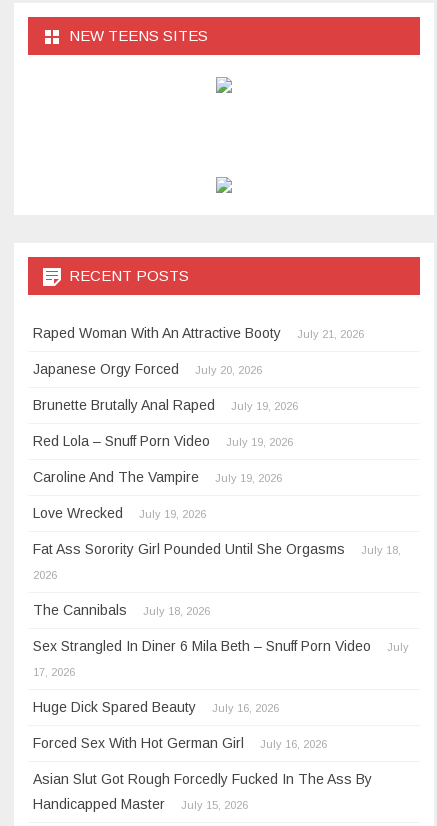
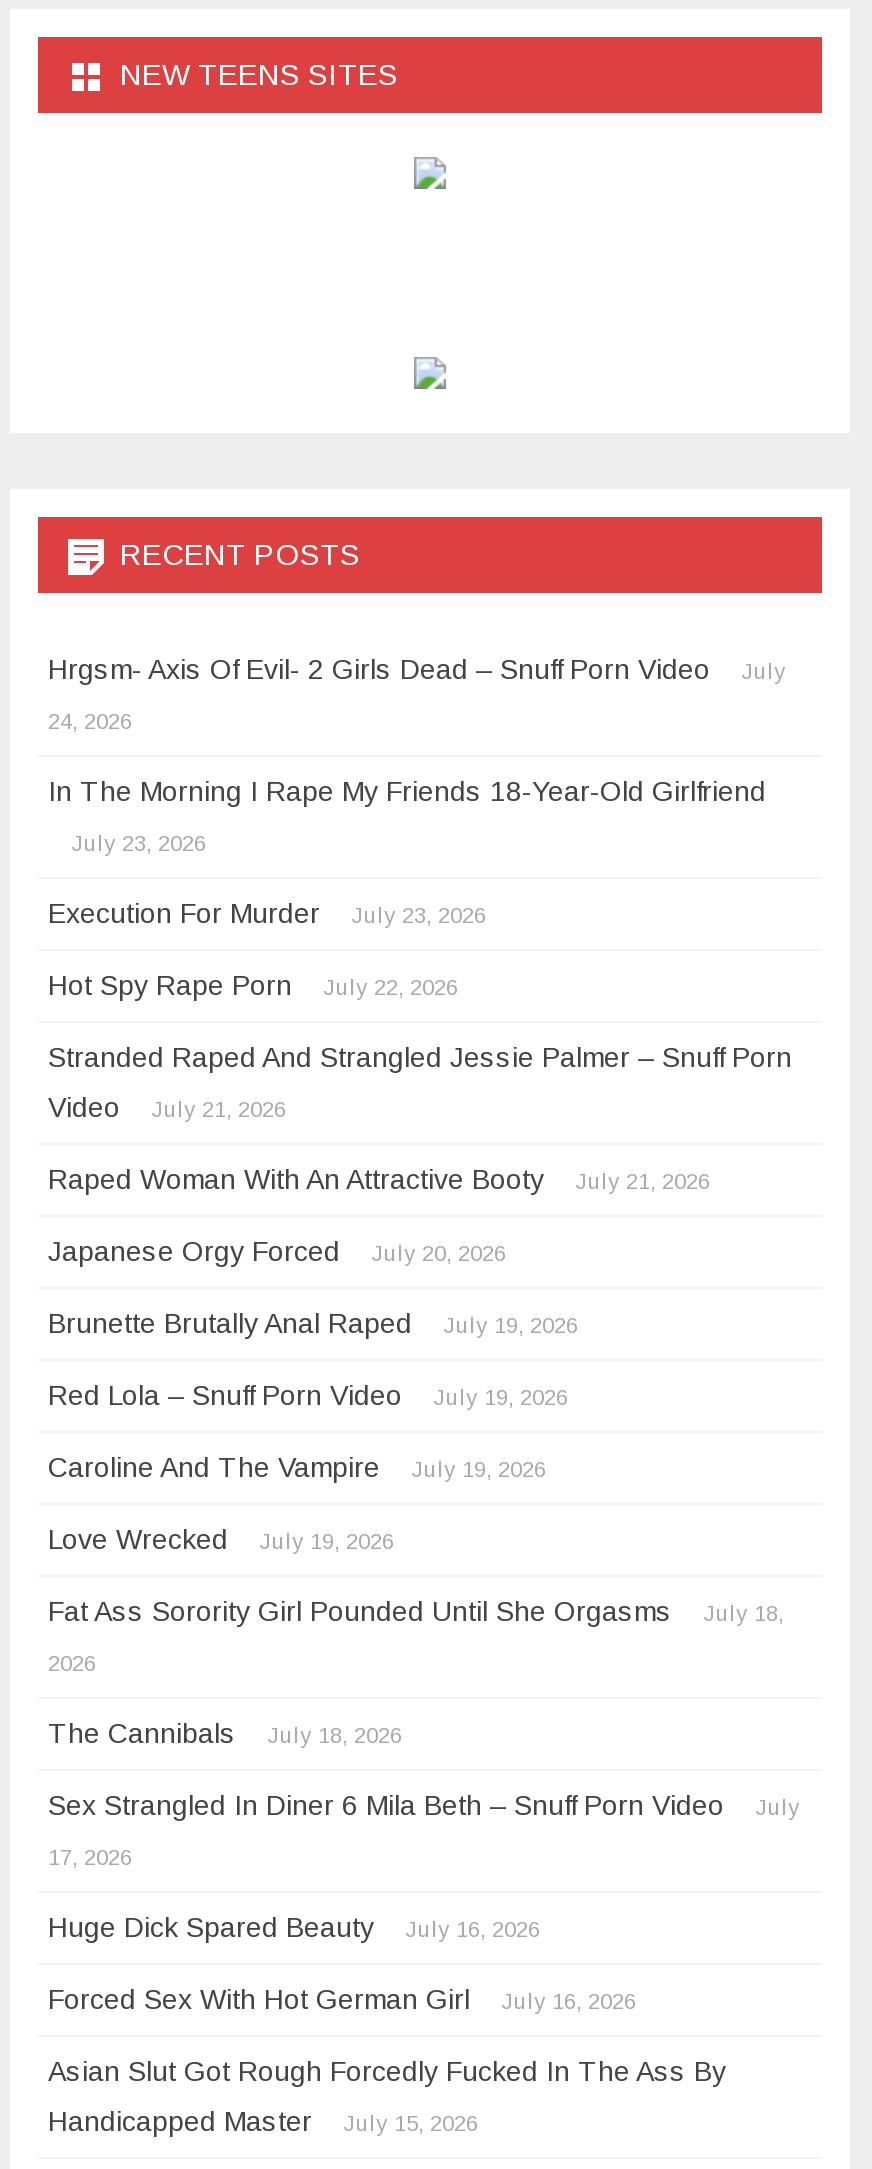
none -> [48,653,792,1123] Hrgsm- Axis Of Evil- 2 Girls Dead – Snuff Porn Video | July | 24, 2026 | In The Morning I Rape My Friends 18-Year-Old Girlfriend | July 23, 2026 | Execution For Murder | July 23, 2026 | Hot Spy Rape Porn | July 22, 2026 | Stranded Raped And Strangled Jessie Palmer – Snuff Porn | Video | July 21, 2026

